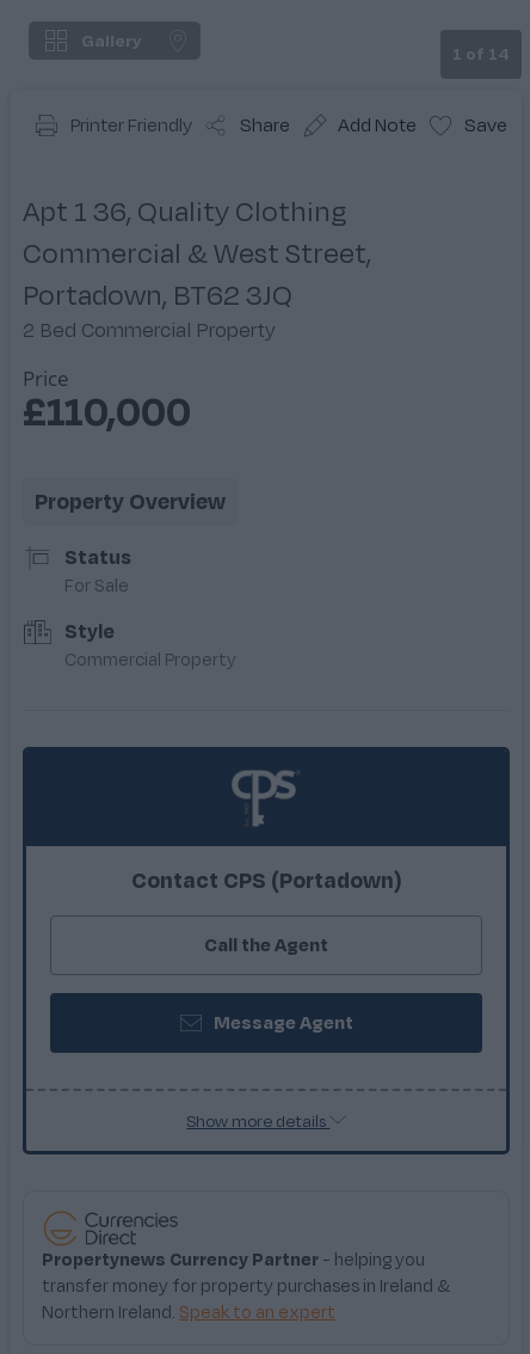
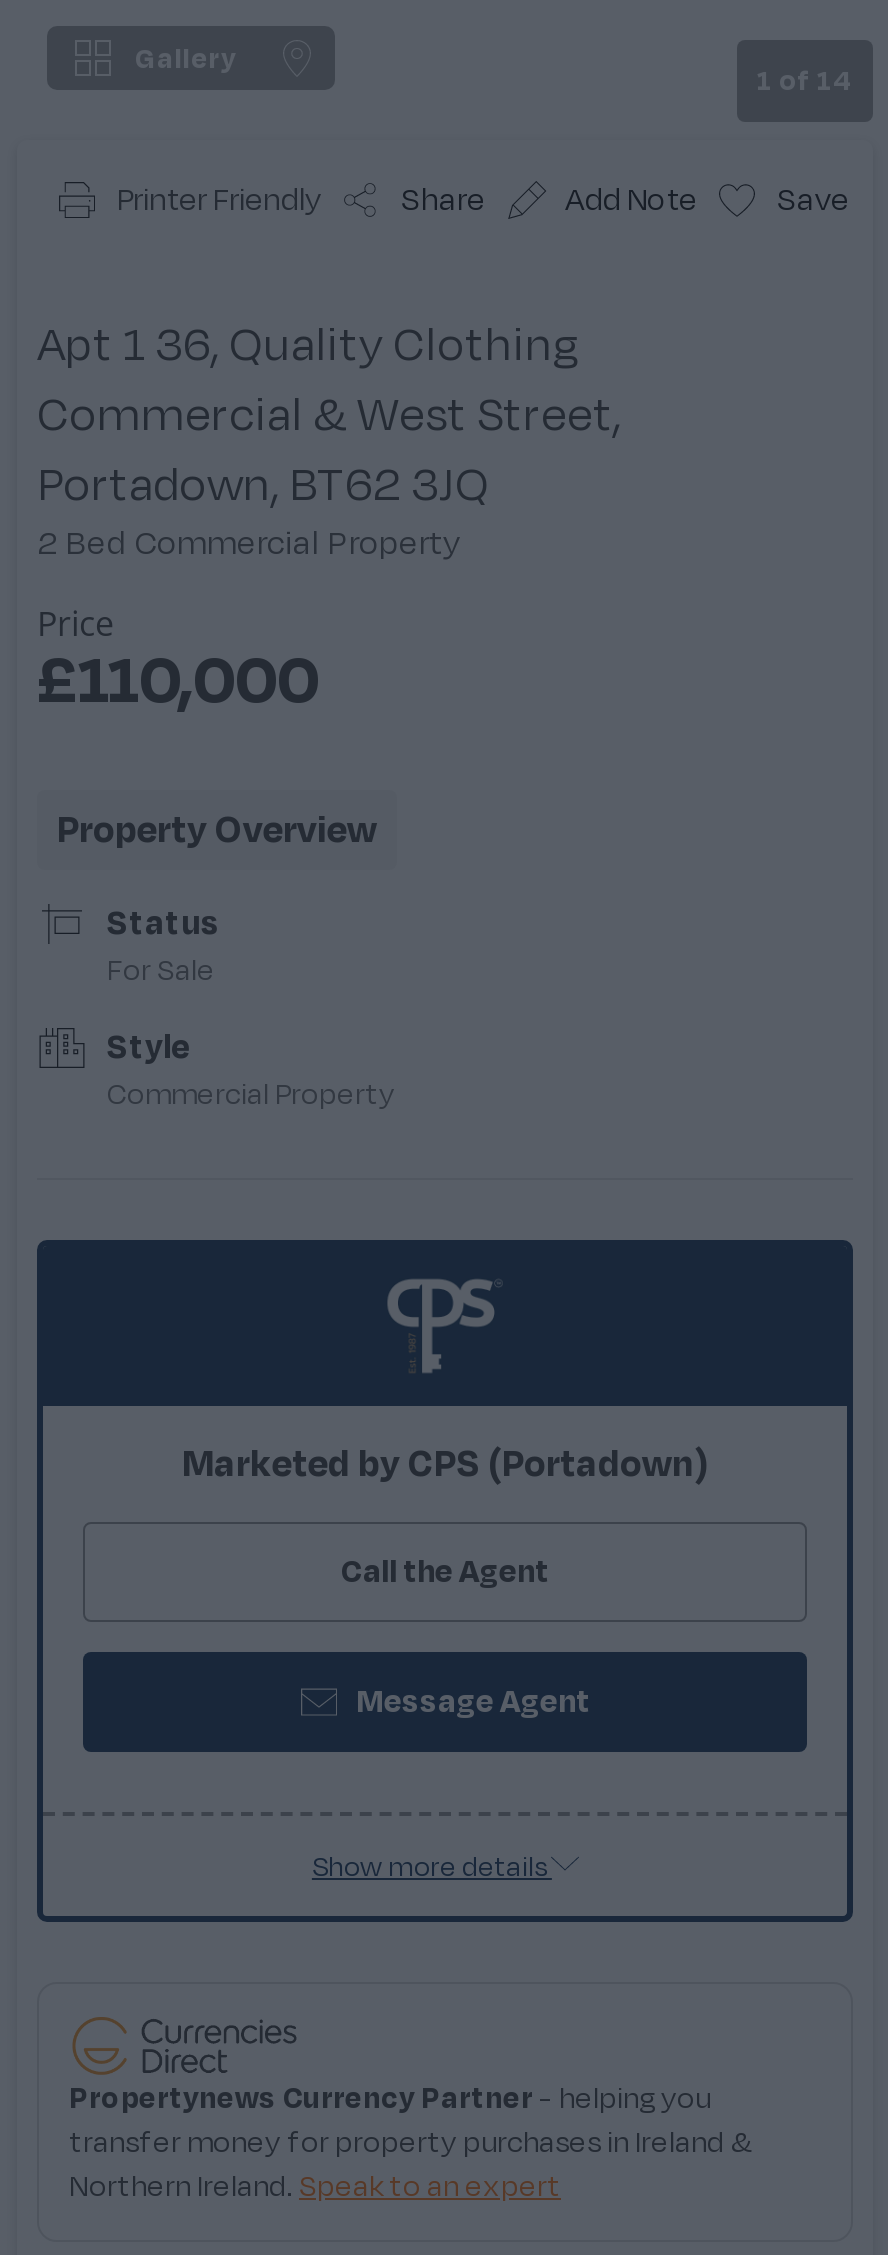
[131,865,402,896] Contact CPS (Portadown) -> [182,1438,708,1490] Marketed by CPS (Portadown)

